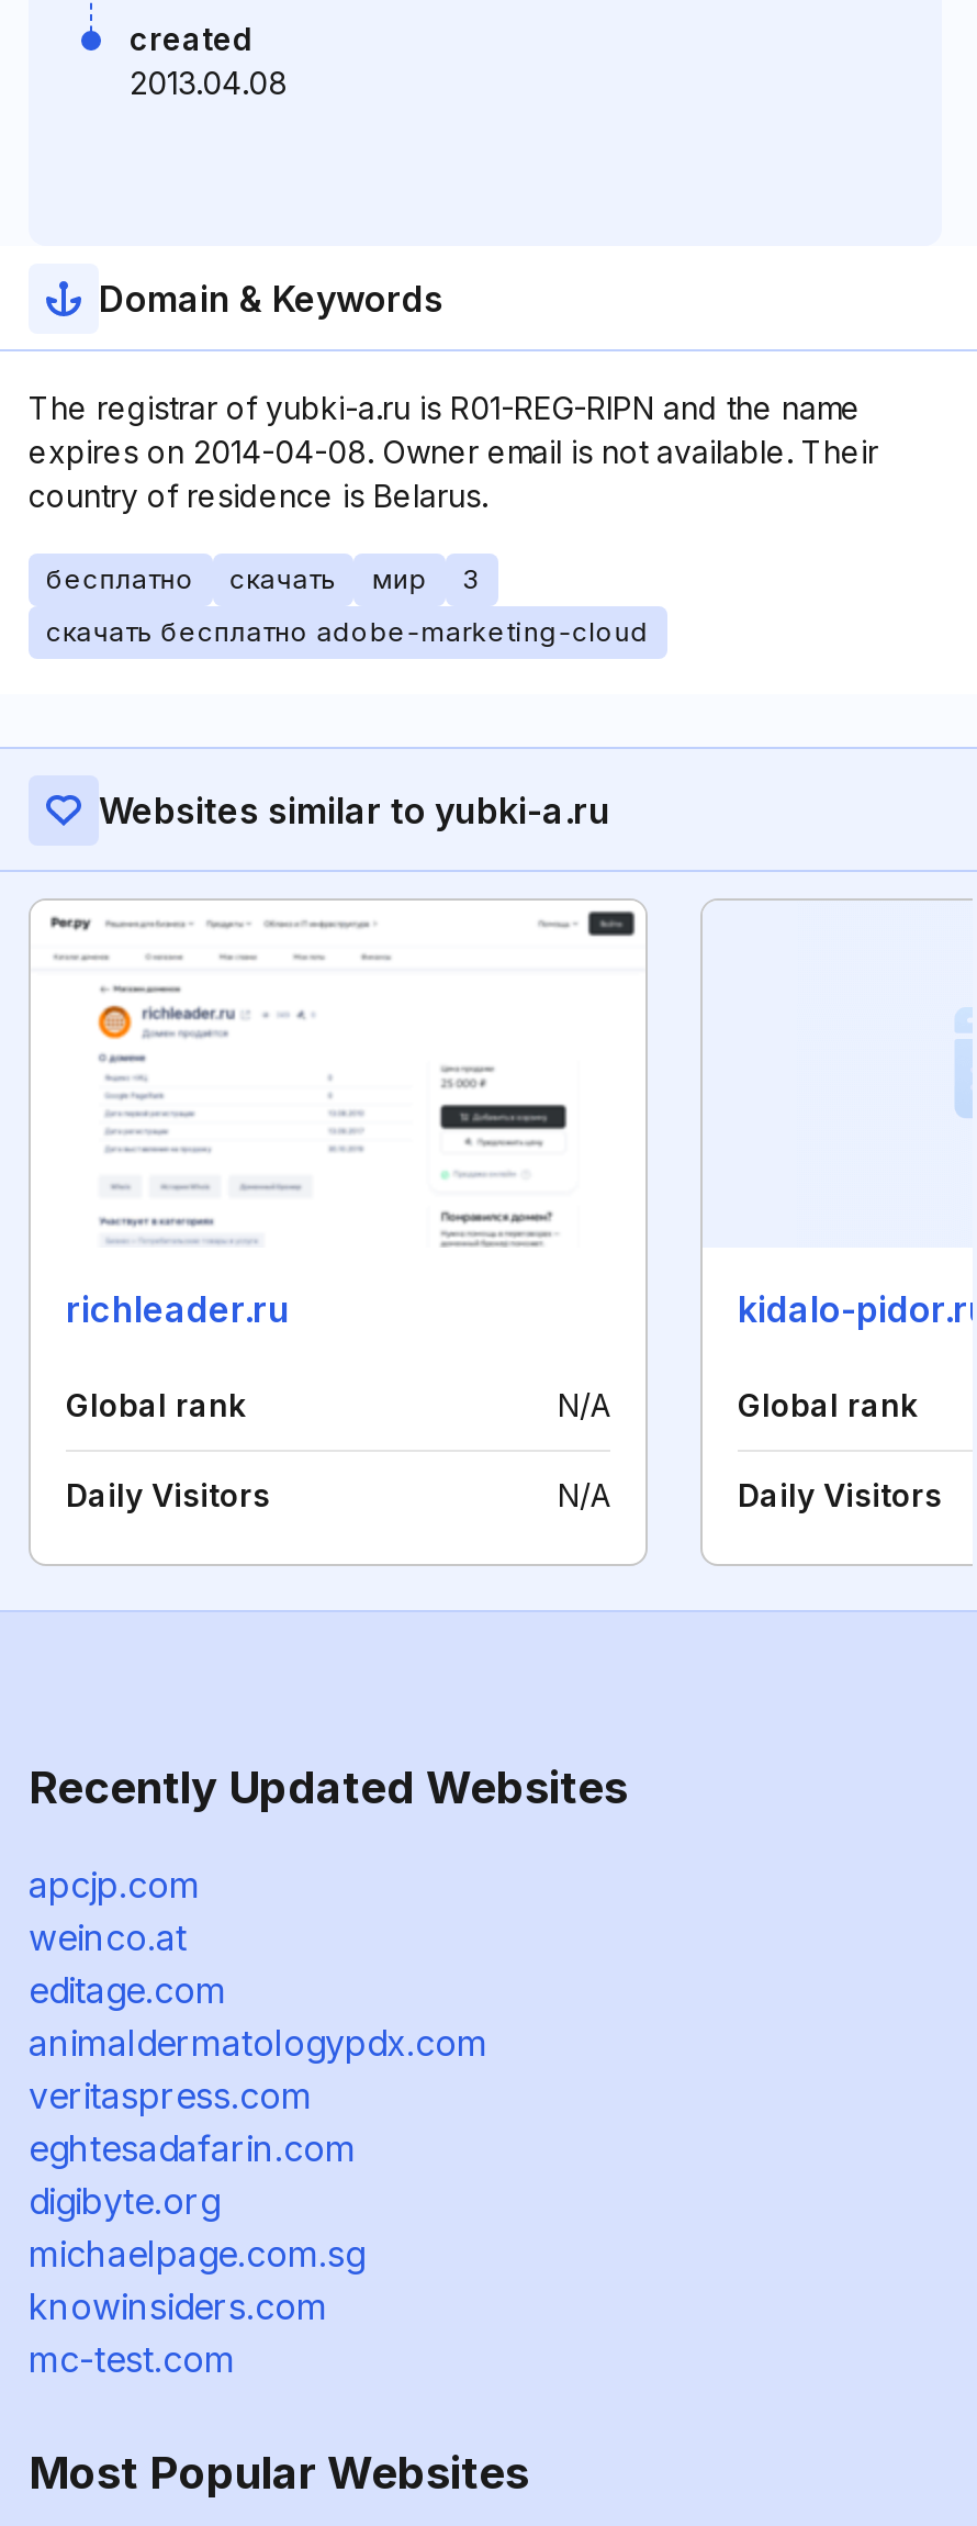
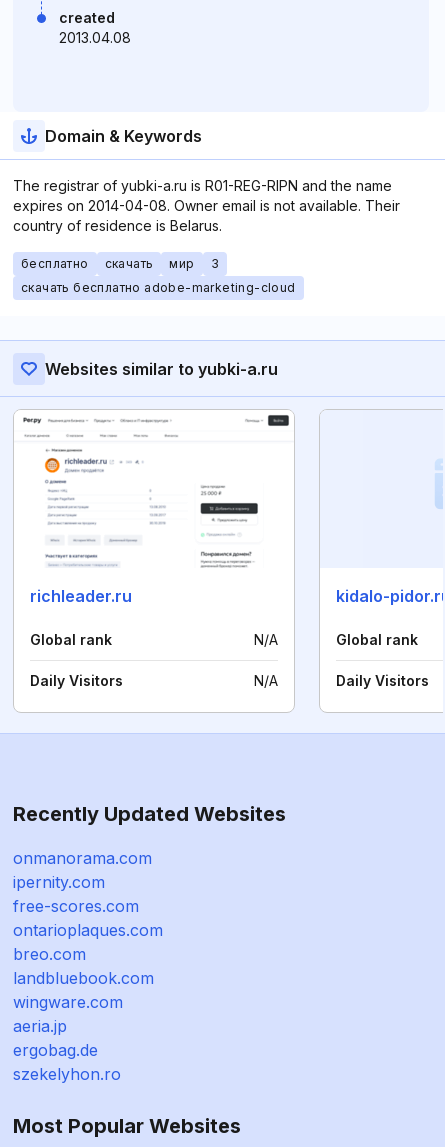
[29,1863,487,2381] apcjp.com | weinco.at | editage.com | animaldermatologypdx.com | veritaspress.com | eghtesadafarin.com | digibyte.org | michaelpage.com.sg | knowinsiders.com | mc-test.com -> [13,848,163,1084] onmanorama.com | ipernity.com | free-scores.com | ontarioplaques.com | breo.com | landbluebook.com | wingware.com | aeria.jp | ergobag.de | szekelyhon.ro

